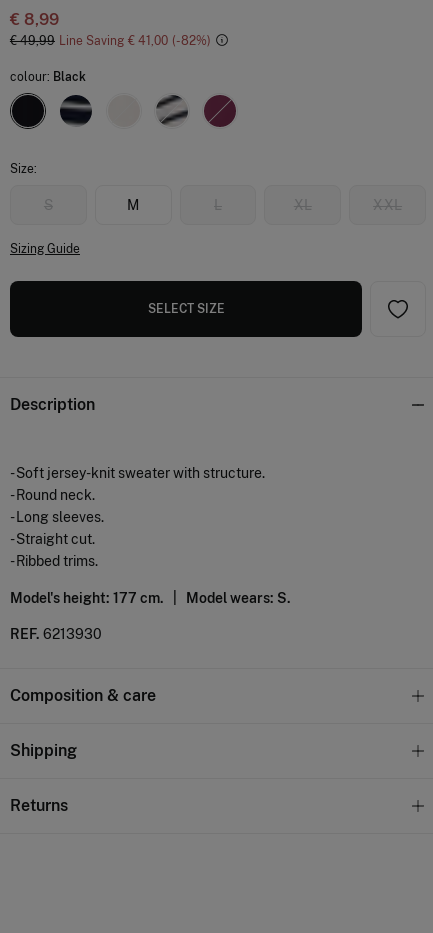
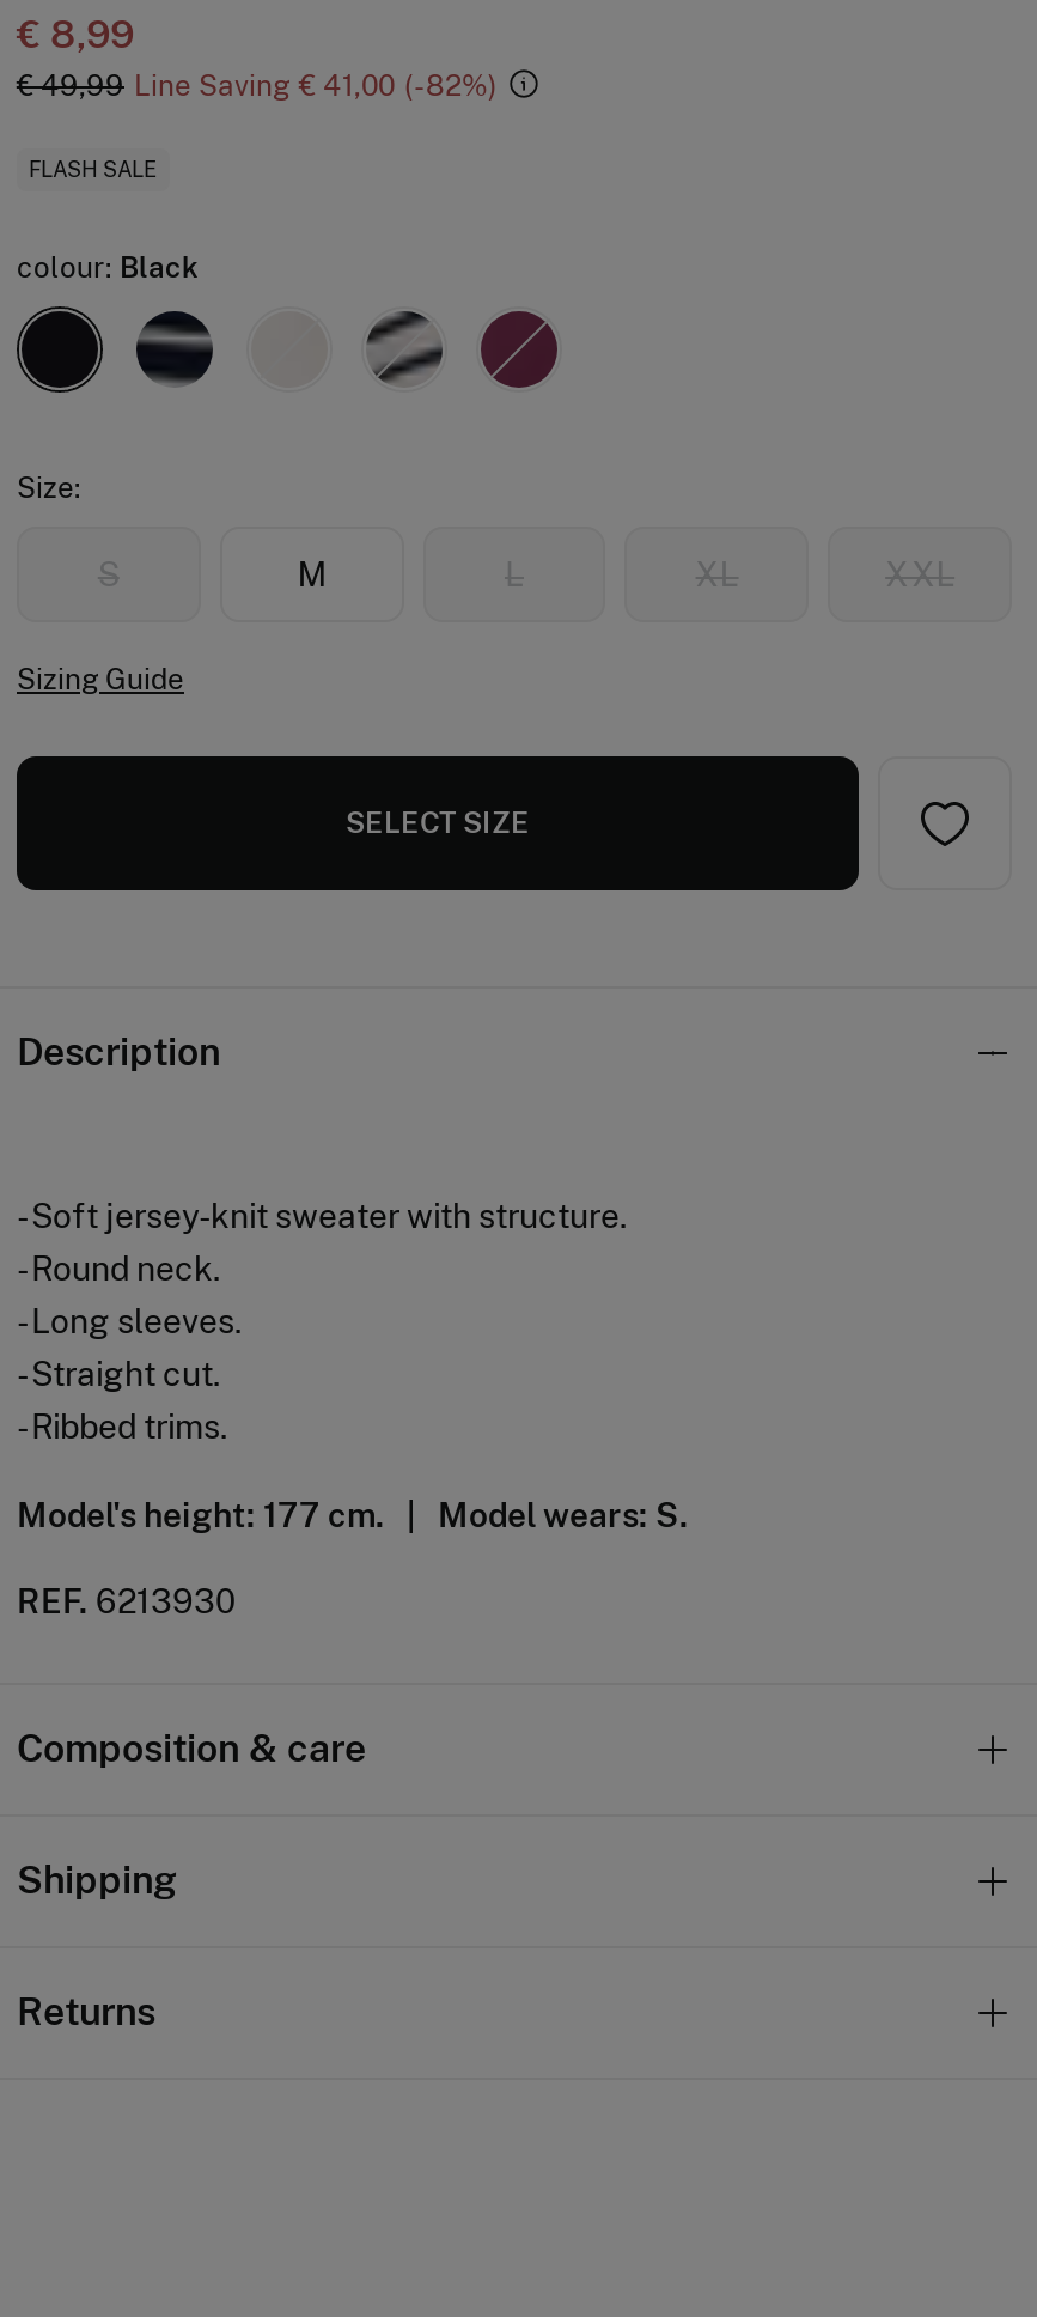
none -> [29,154,158,181] FLASH SALE

